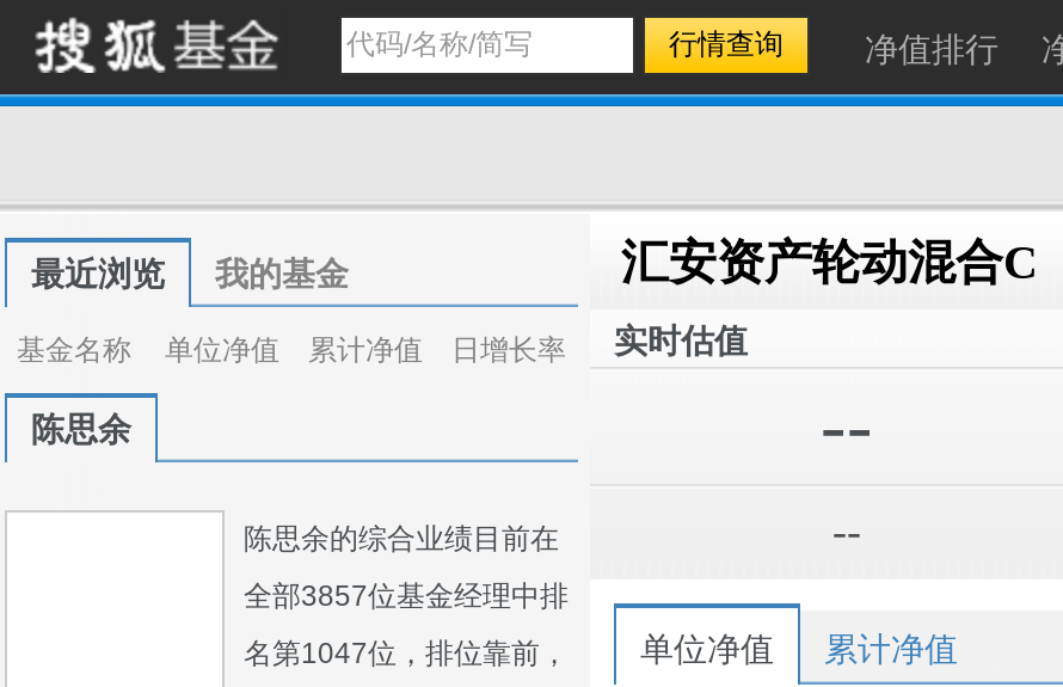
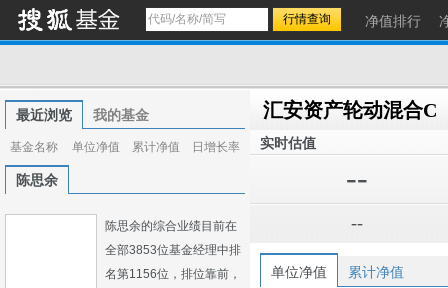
[244,579,569,613] 全部3857位基金经理中排 -> [105,243,241,257] 全部3853位基金经理中排
[244,637,569,670] 名第1047位，排位靠前， -> [105,267,241,281] 名第1156位，排位靠前，

